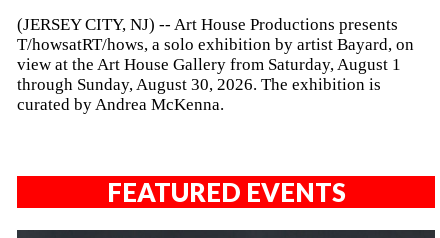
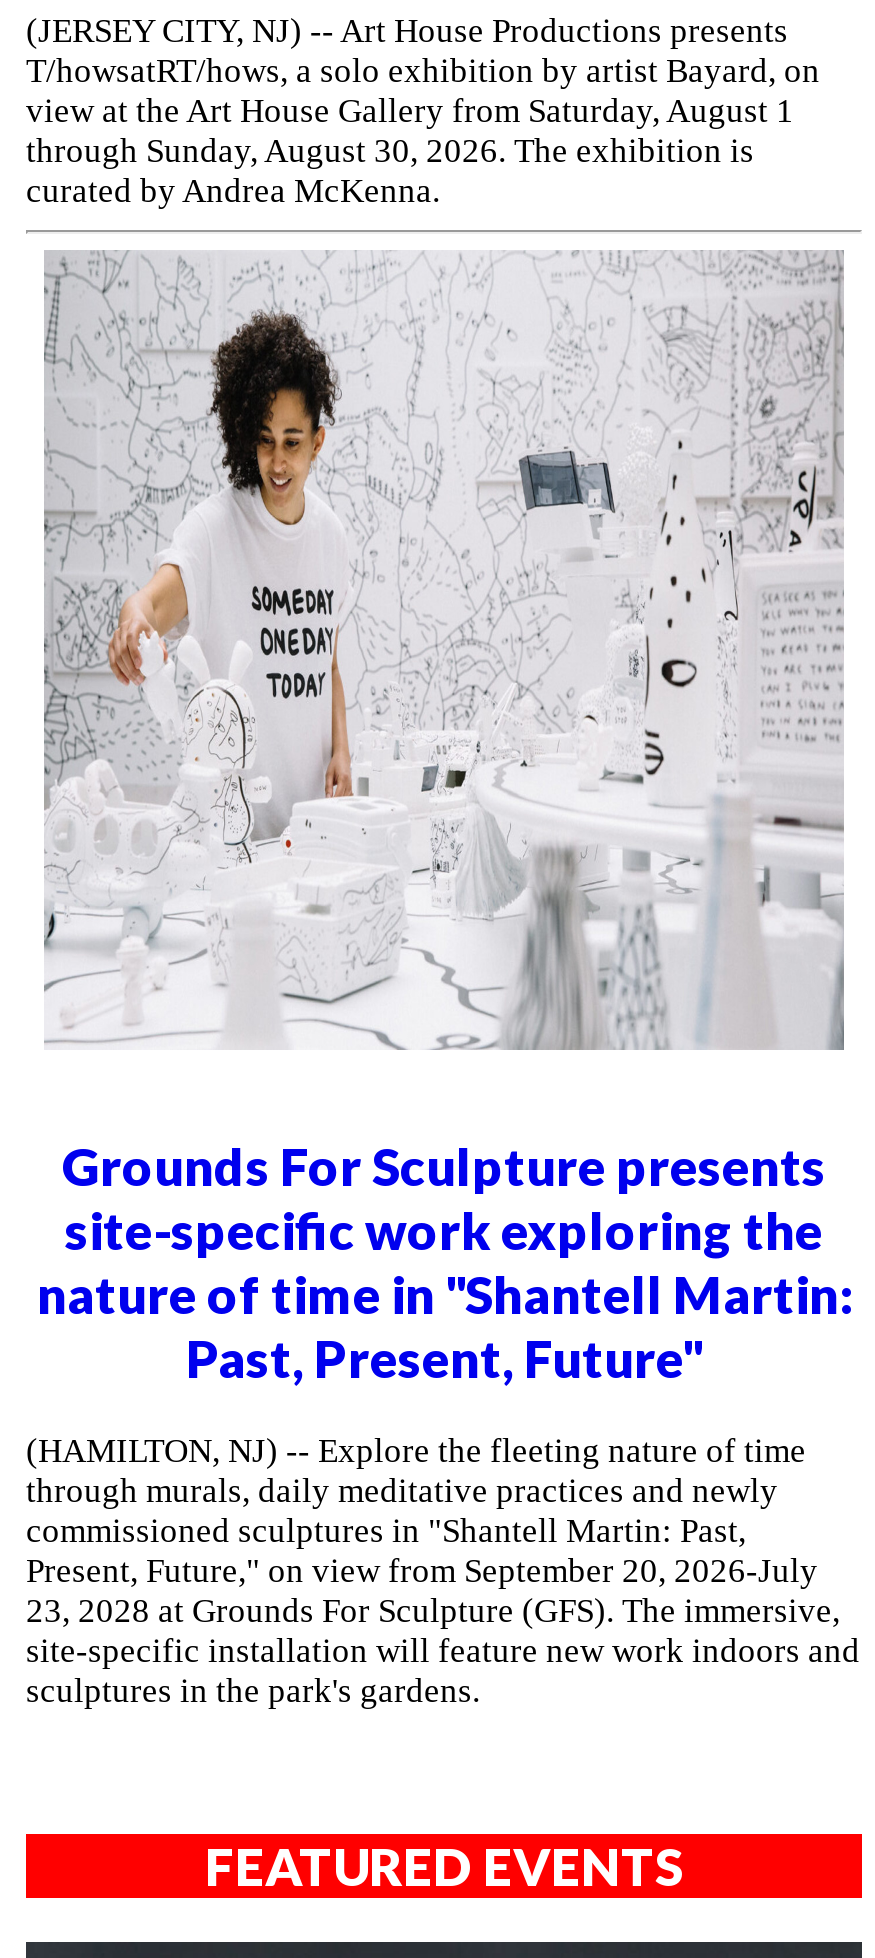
none -> [26,1135,860,1710] Grounds For Sculpture presents | site-specific work exploring the | nature of time in "Shantell Martin: | Past, Present, Future" | (HAMILTON, NJ) -- Explore the fleeting nature of time | through murals, daily meditative practices and newly | commissioned sculptures in "Shantell Martin: Past, | Present, Future," on view from September 20, 2026-July | 23, 2028 at Grounds For Sculpture (GFS). The immersive, | site-specific installation will feature new work indoors and | sculptures in the park's gardens.
none -> [42,250,846,1052] [image]

